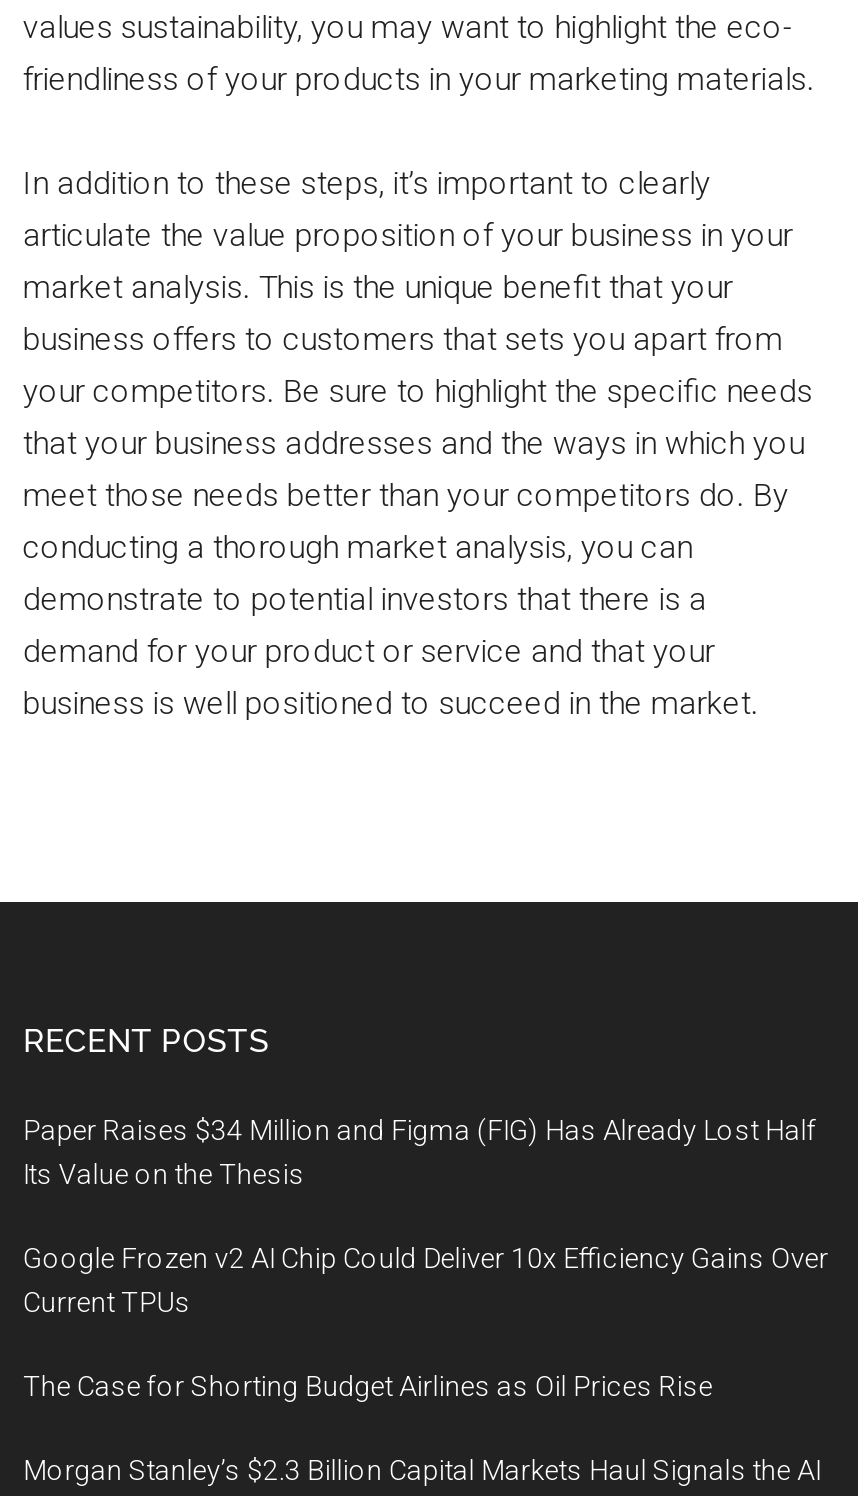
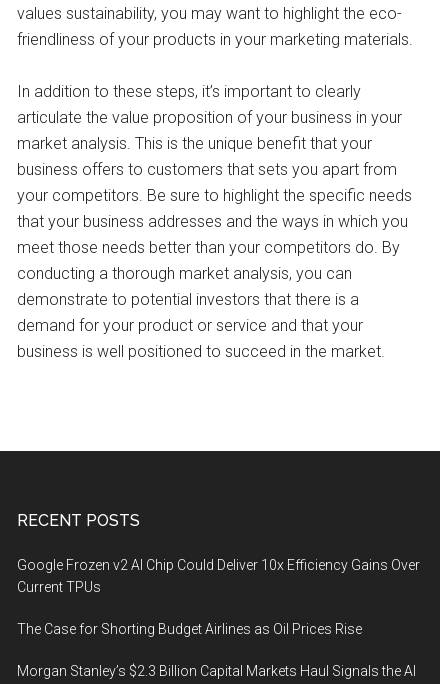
[23,1114,817,1190] Paper Raises $34 Million and Figma (FIG) Has Already Lost Half | Its Value on the Thesis -> none

